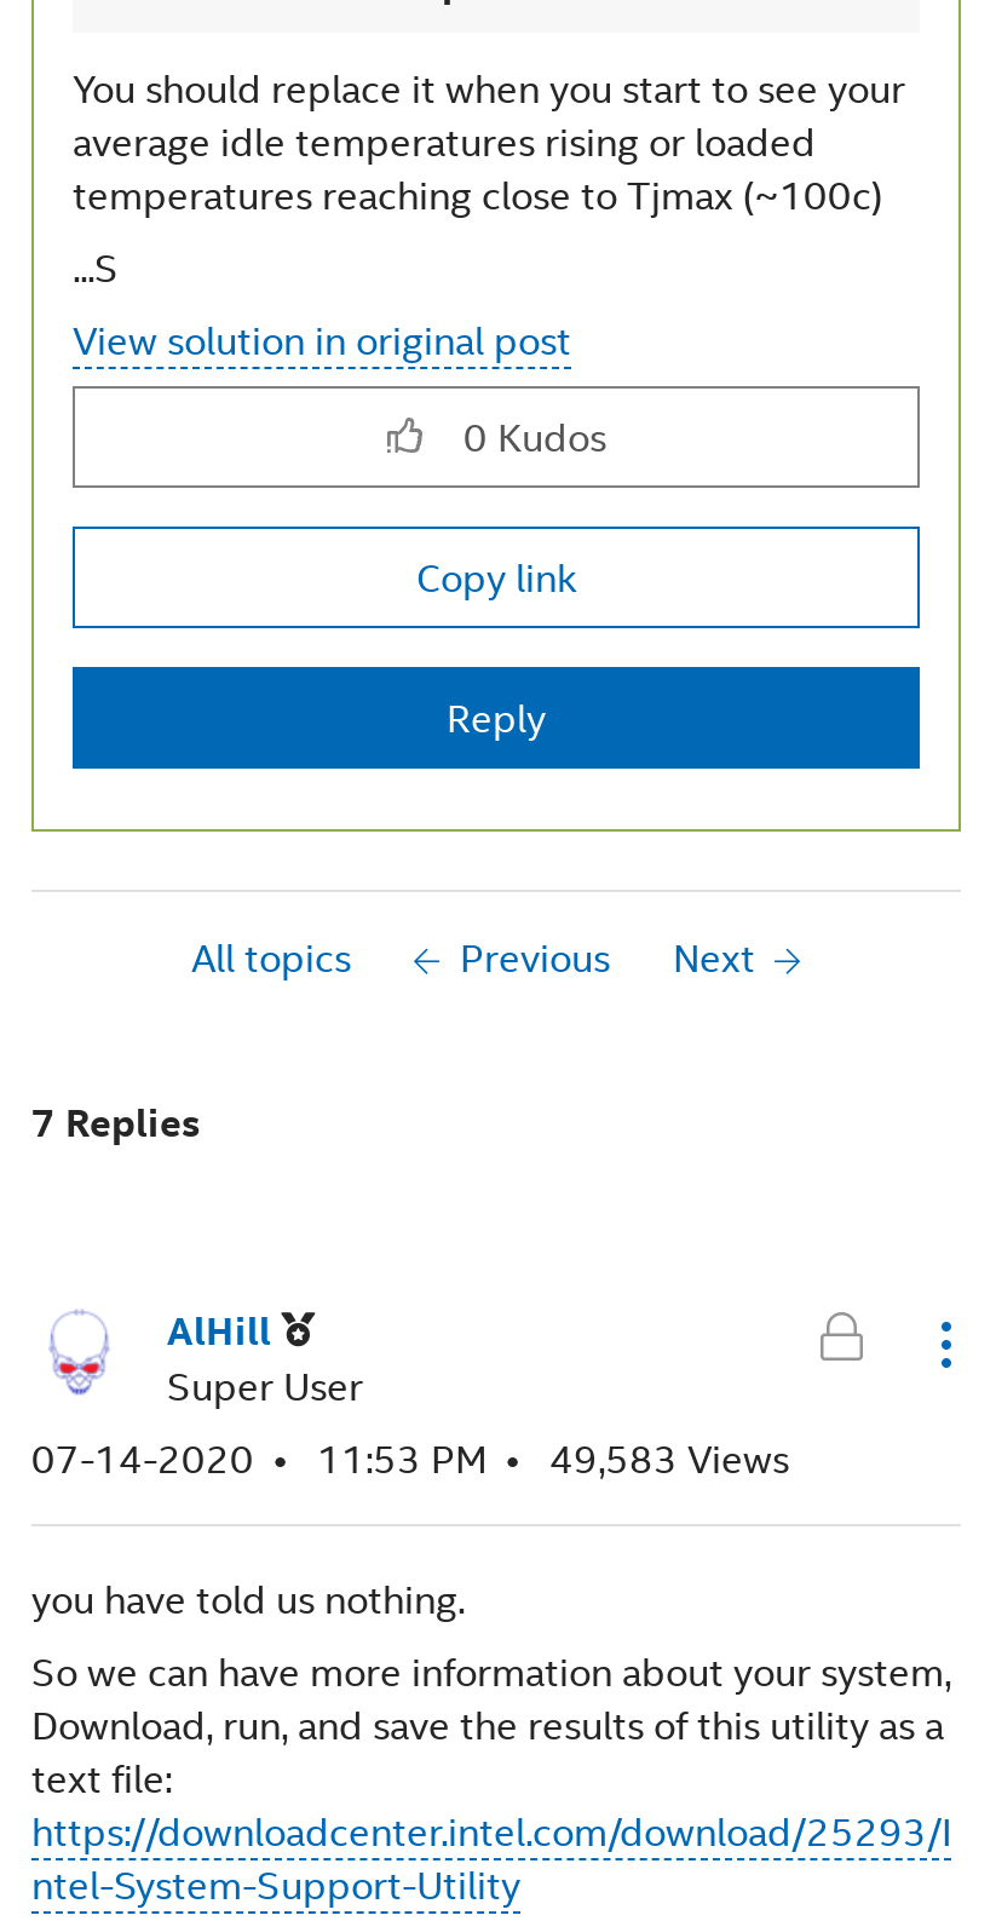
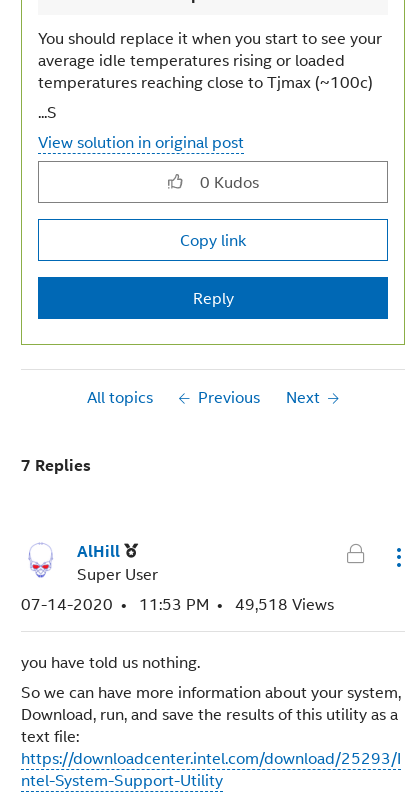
[31,1430,789,1485] 07-14-2020 11:53 PM 49,583 Views -> [21,592,334,615] 07-14-2020 11:53 PM 49,518 Views

